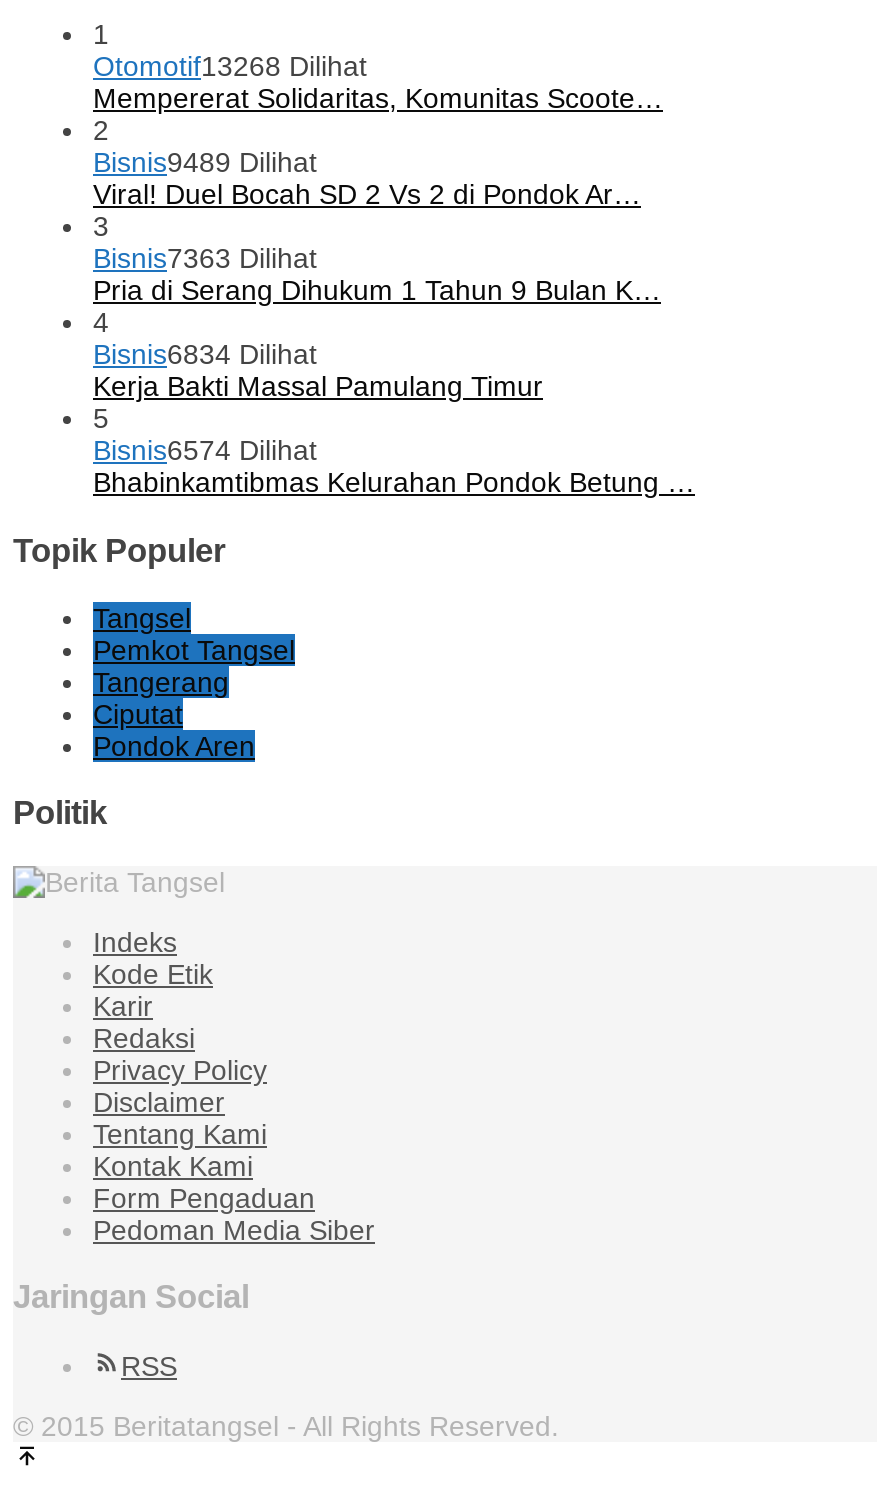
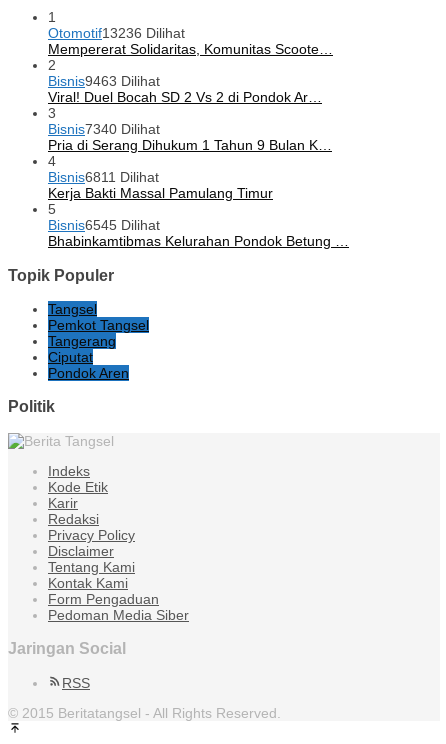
[93,50,367,82] Otomotif13268 Dilihat -> [48,25,185,41] Otomotif13236 Dilihat
[93,146,317,178] Bisnis9489 Dilihat -> [48,73,160,89] Bisnis9463 Dilihat
[93,242,317,274] Bisnis7363 Dilihat -> [48,121,160,137] Bisnis7340 Dilihat
[93,338,317,370] Bisnis6834 Dilihat -> [48,169,159,185] Bisnis6811 Dilihat
[93,434,317,466] Bisnis6574 Dilihat -> [48,217,160,233] Bisnis6545 Dilihat

